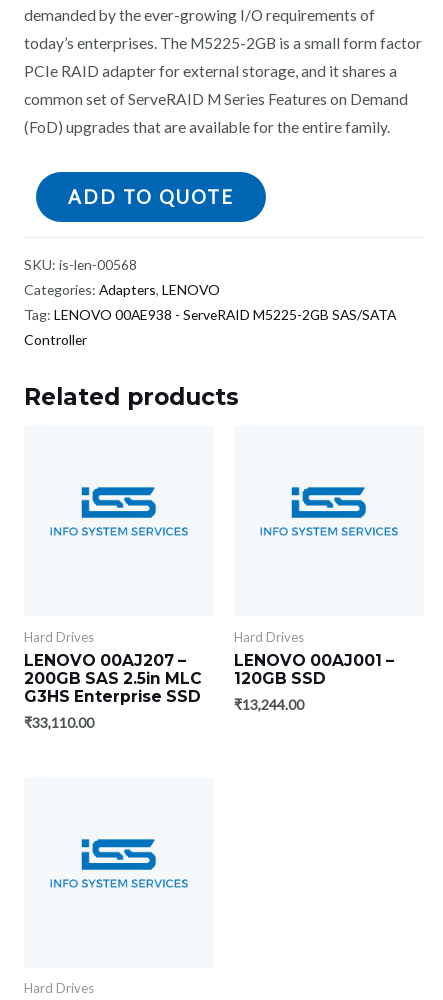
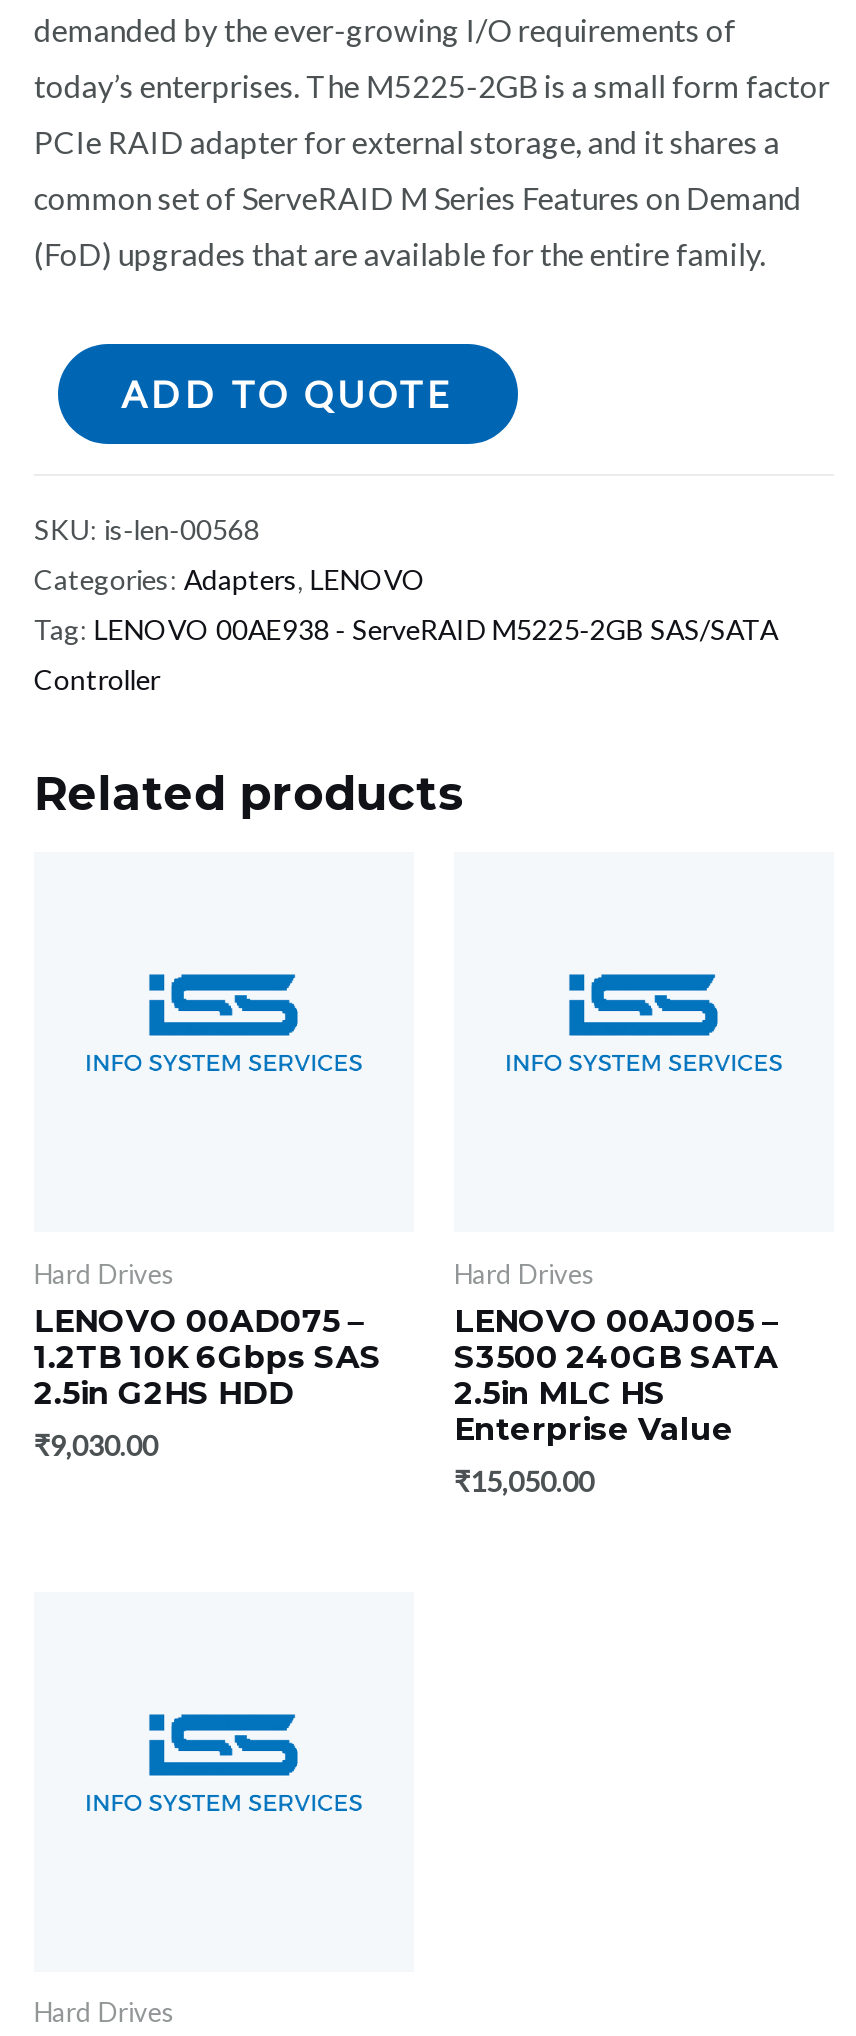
[24,651,202,731] LENOVO 00AJ207 – | 200GB SAS 2.5in MLC | G3HS Enterprise SSD | ₹33,110.00 -> [34,1303,382,1462] LENOVO 00AD075 – | 1.2TB 10K 6Gbps SAS | 2.5in G2HS HDD | ₹9,030.00
[234,651,394,713] LENOVO 00AJ001 – | 120GB SSD | ₹13,244.00 -> [454,1303,778,1498] LENOVO 00AJ005 – | S3500 240GB SATA | 2.5in MLC HS | Enterprise Value | ₹15,050.00

